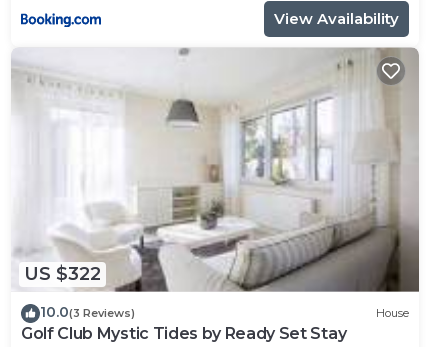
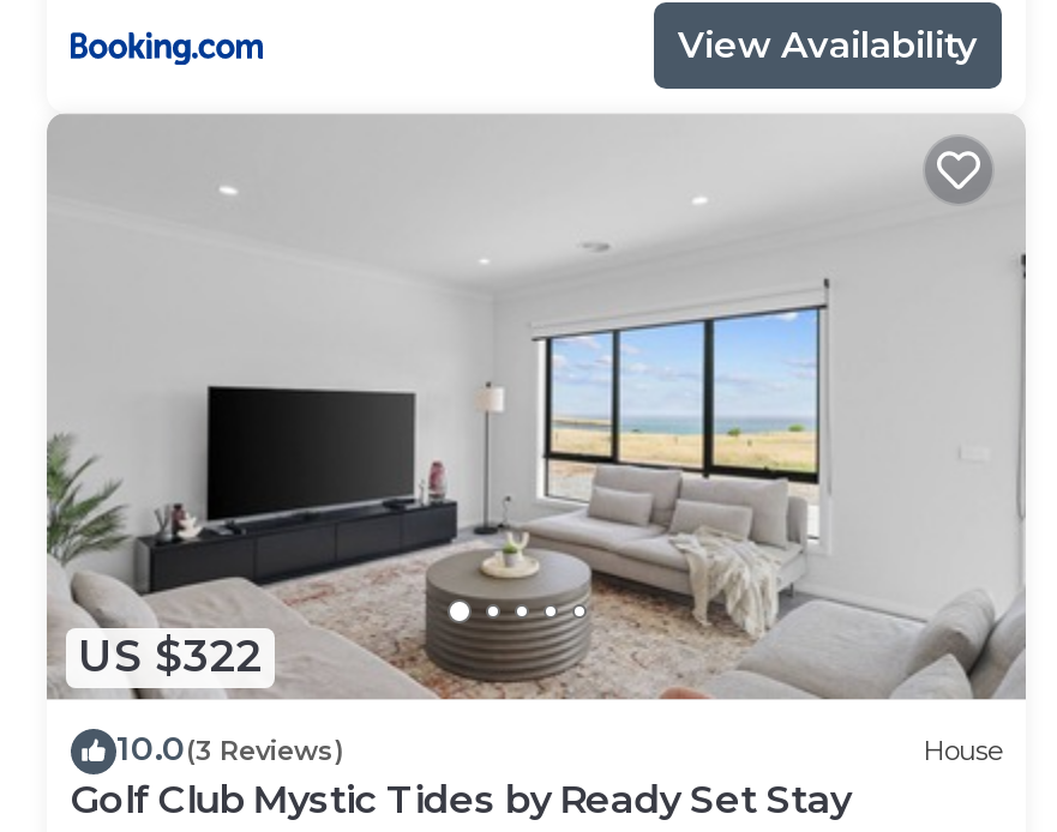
[11,47,419,292] [image] -> [44,115,1026,703] [image]

